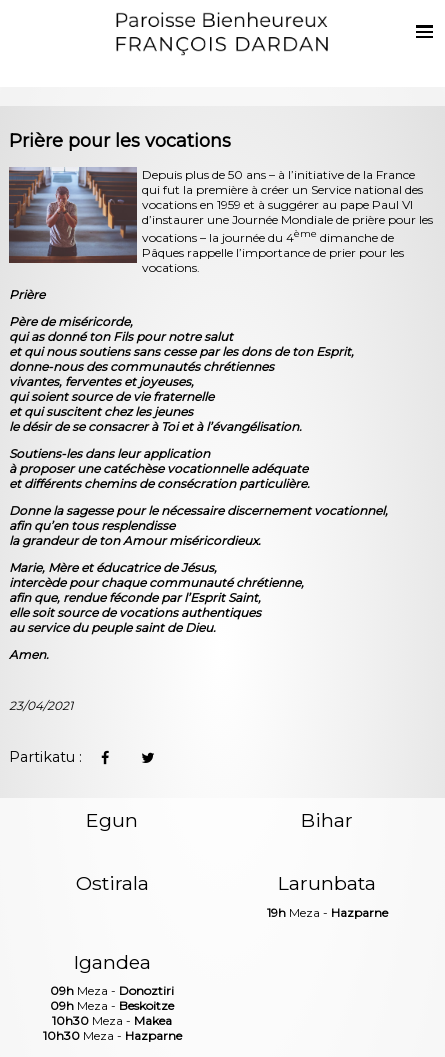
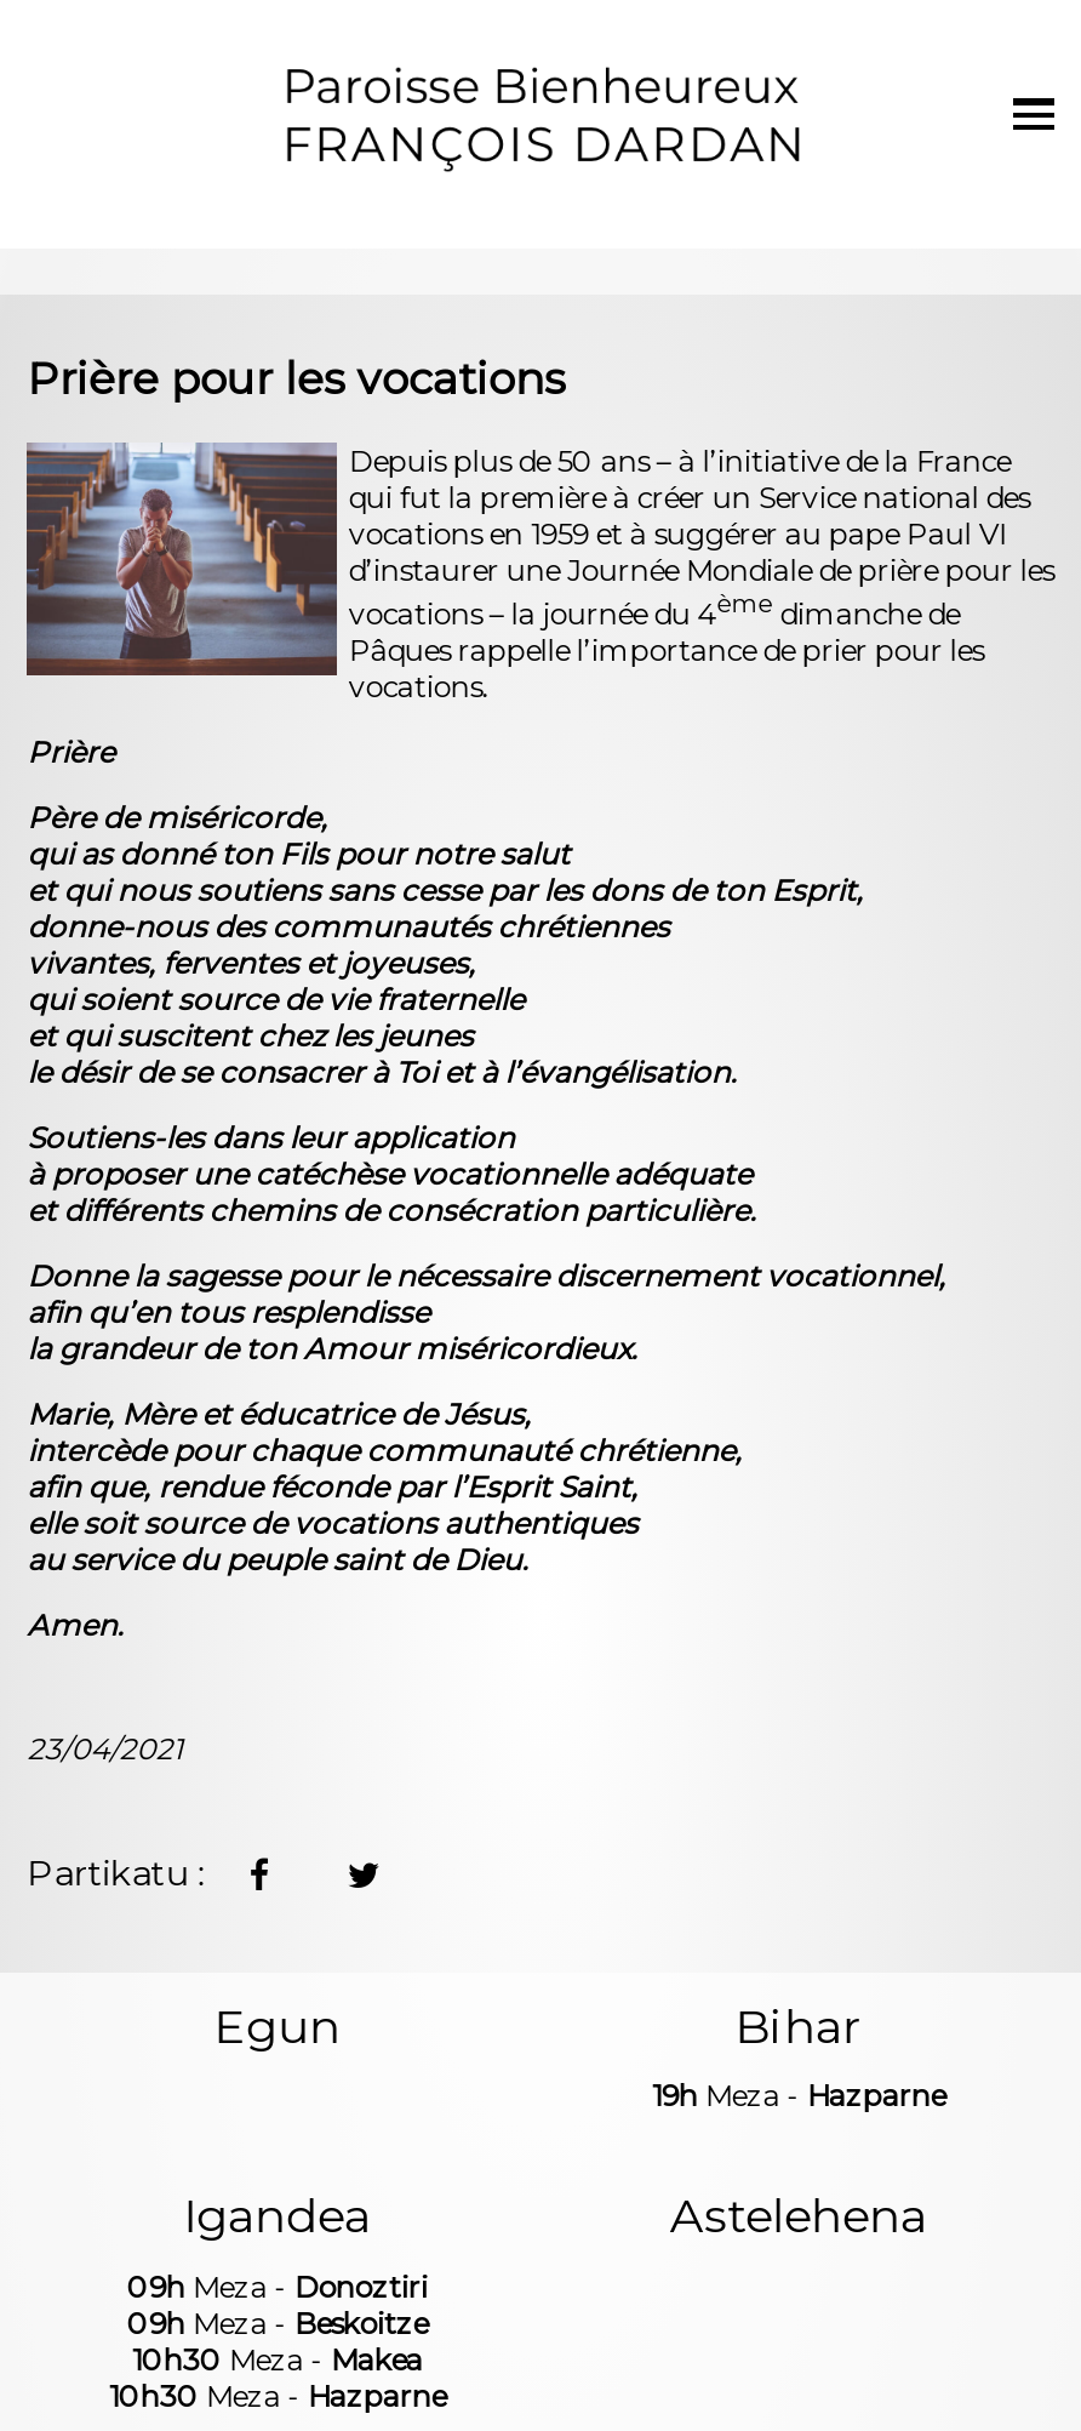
[76,871,376,895] Ostirala | Larunbata -> none
none -> [670,2186,927,2245] Astelehena

